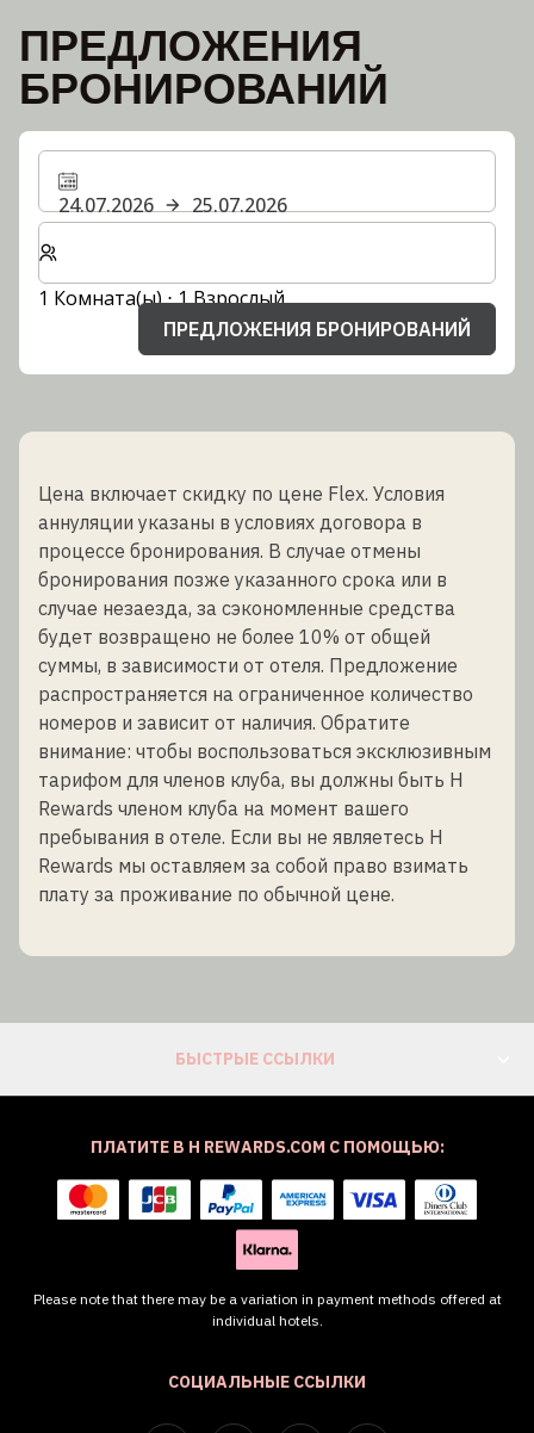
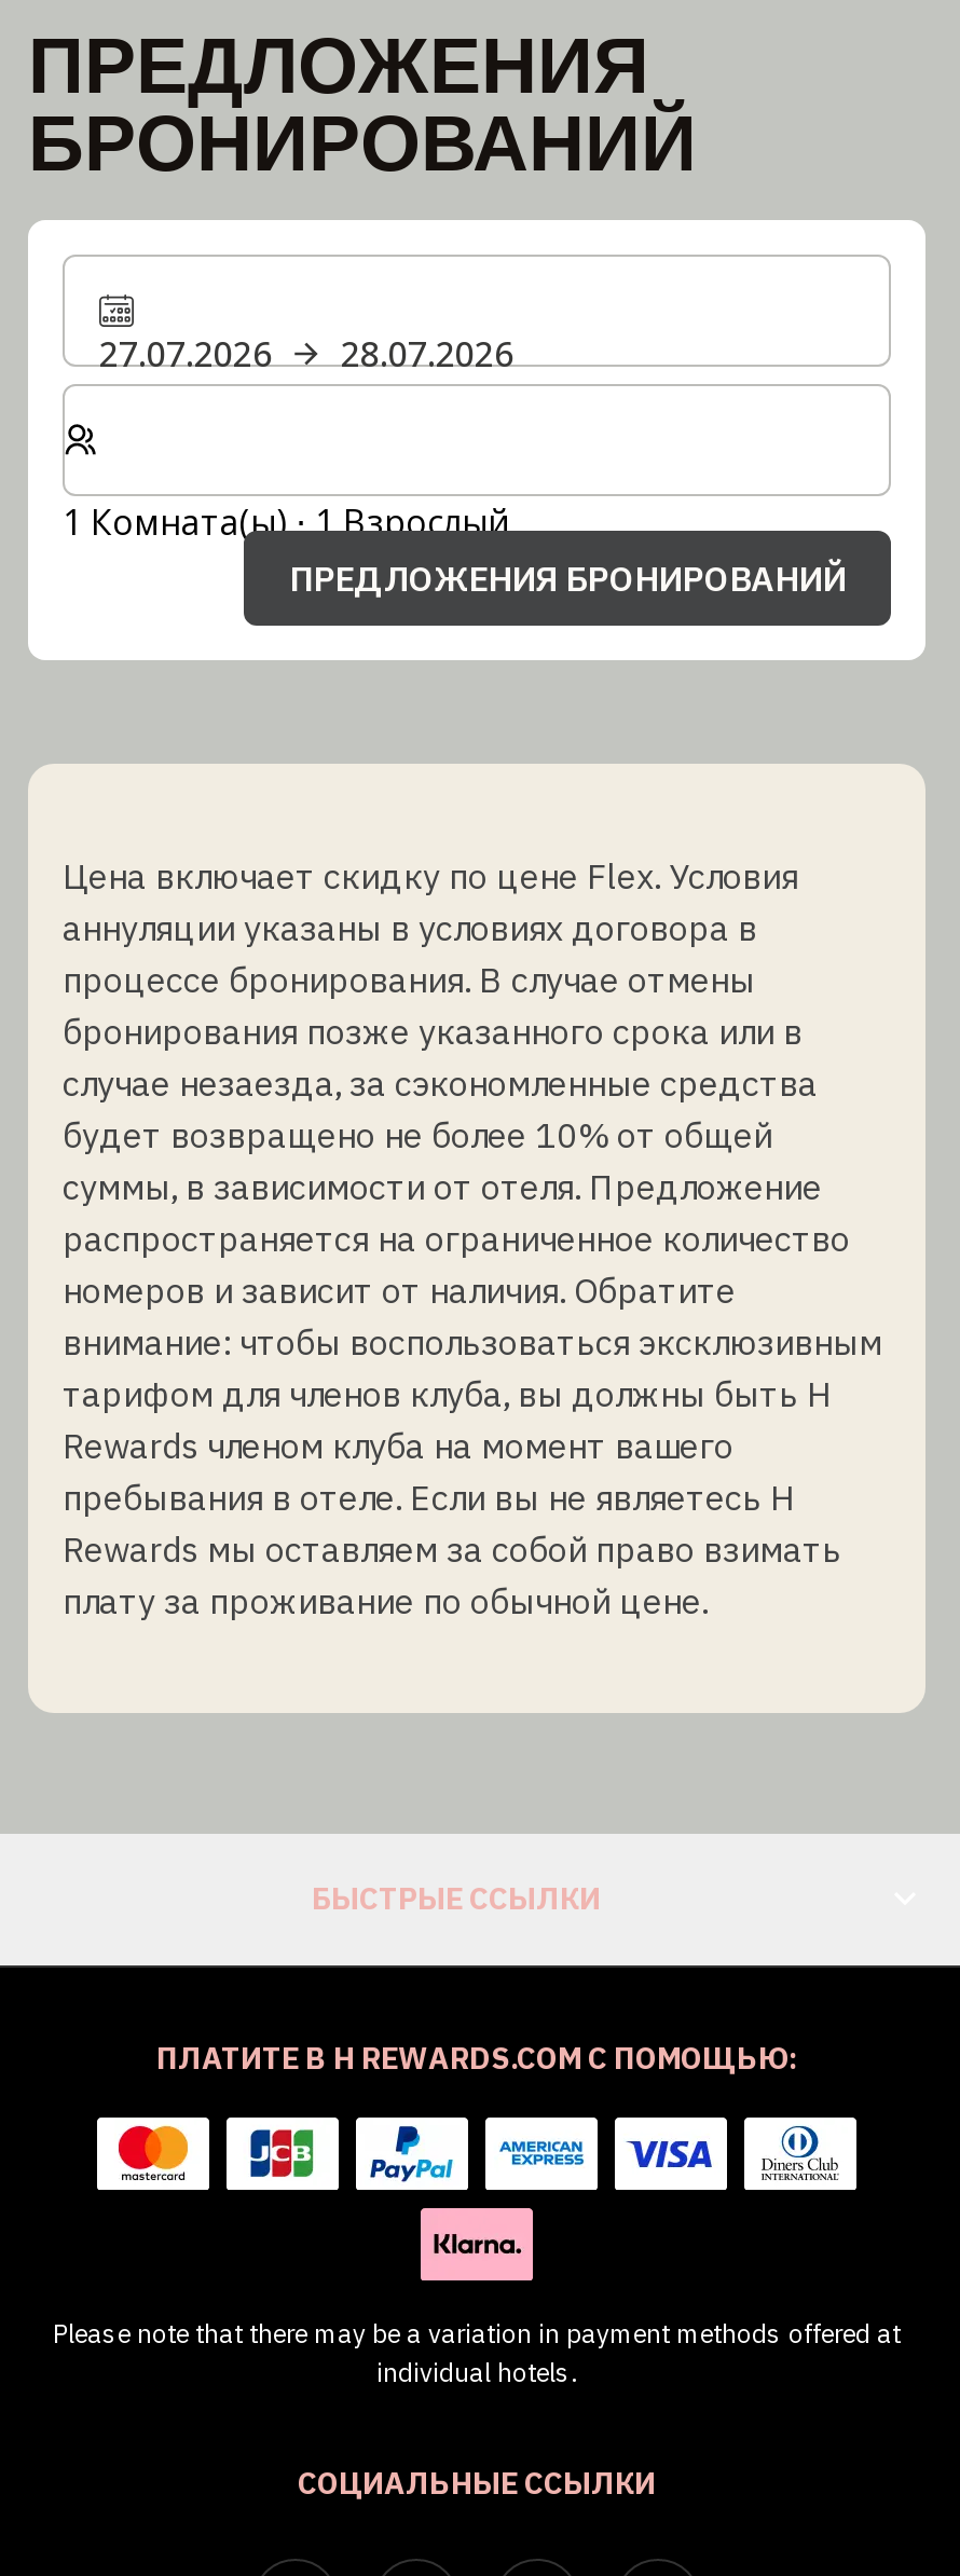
[58,192,154,218] 24.07.2026 -> [99,330,272,378] 27.07.2026
[192,192,287,218] 25.07.2026 -> [341,330,513,378] 28.07.2026

